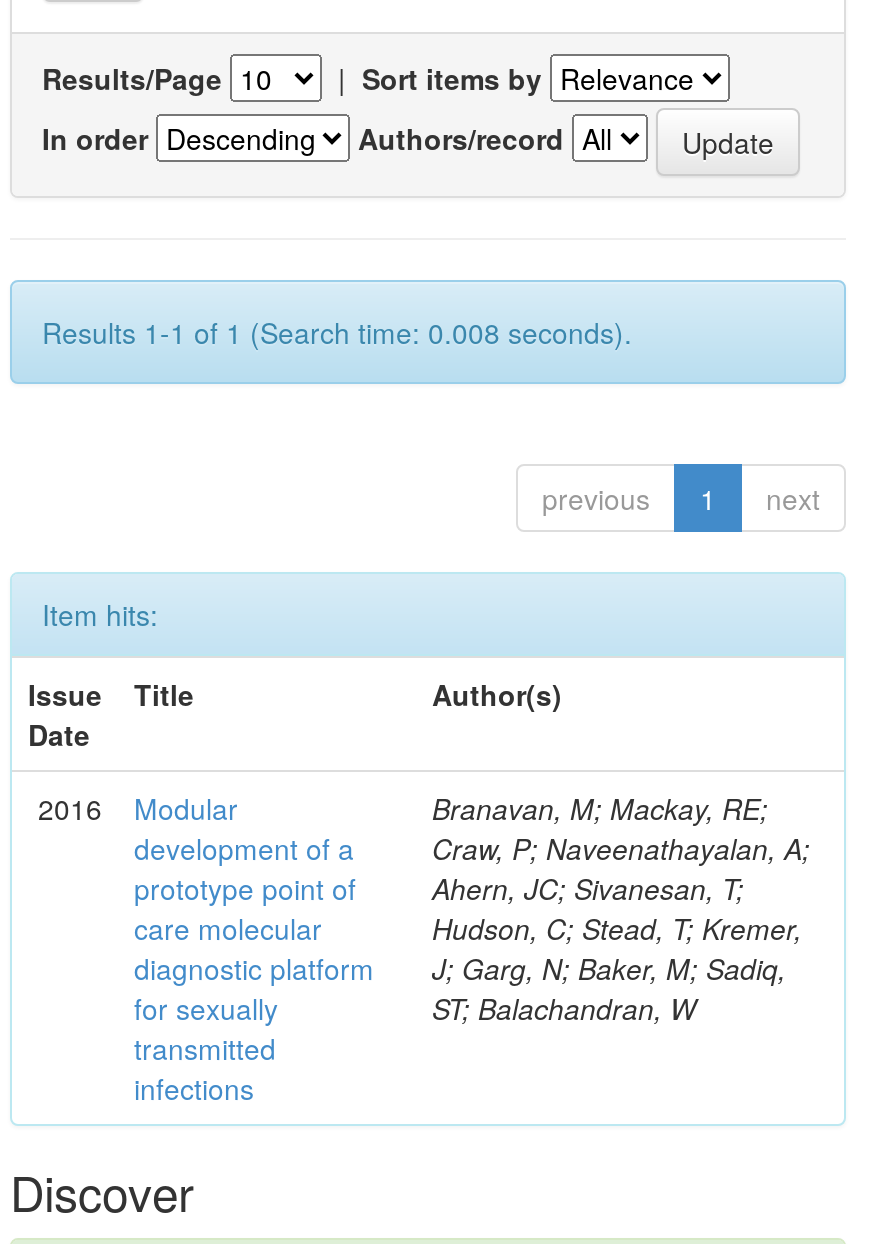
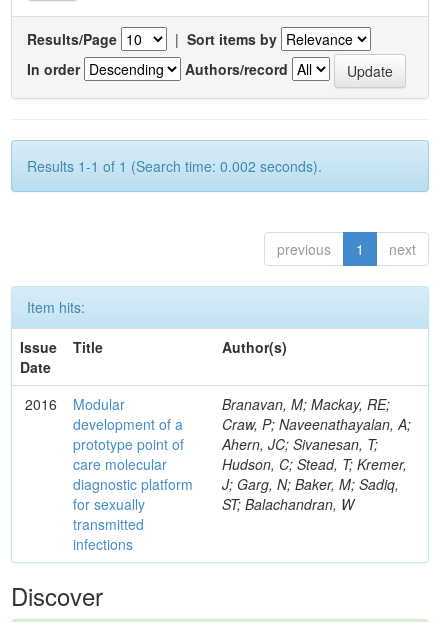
[42,312,632,352] Results 1-1 of 1 (Search time: 0.008 seconds). -> [27,156,322,176] Results 1-1 of 1 (Search time: 0.002 seconds).

